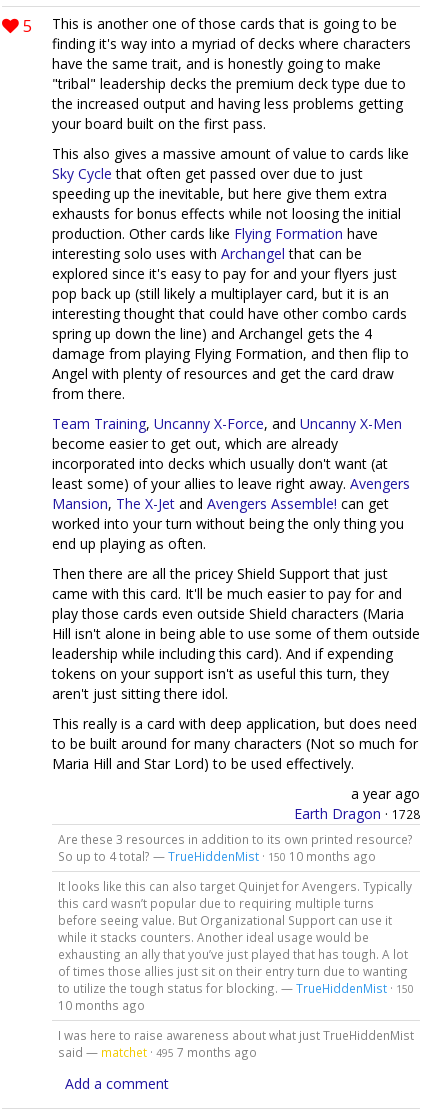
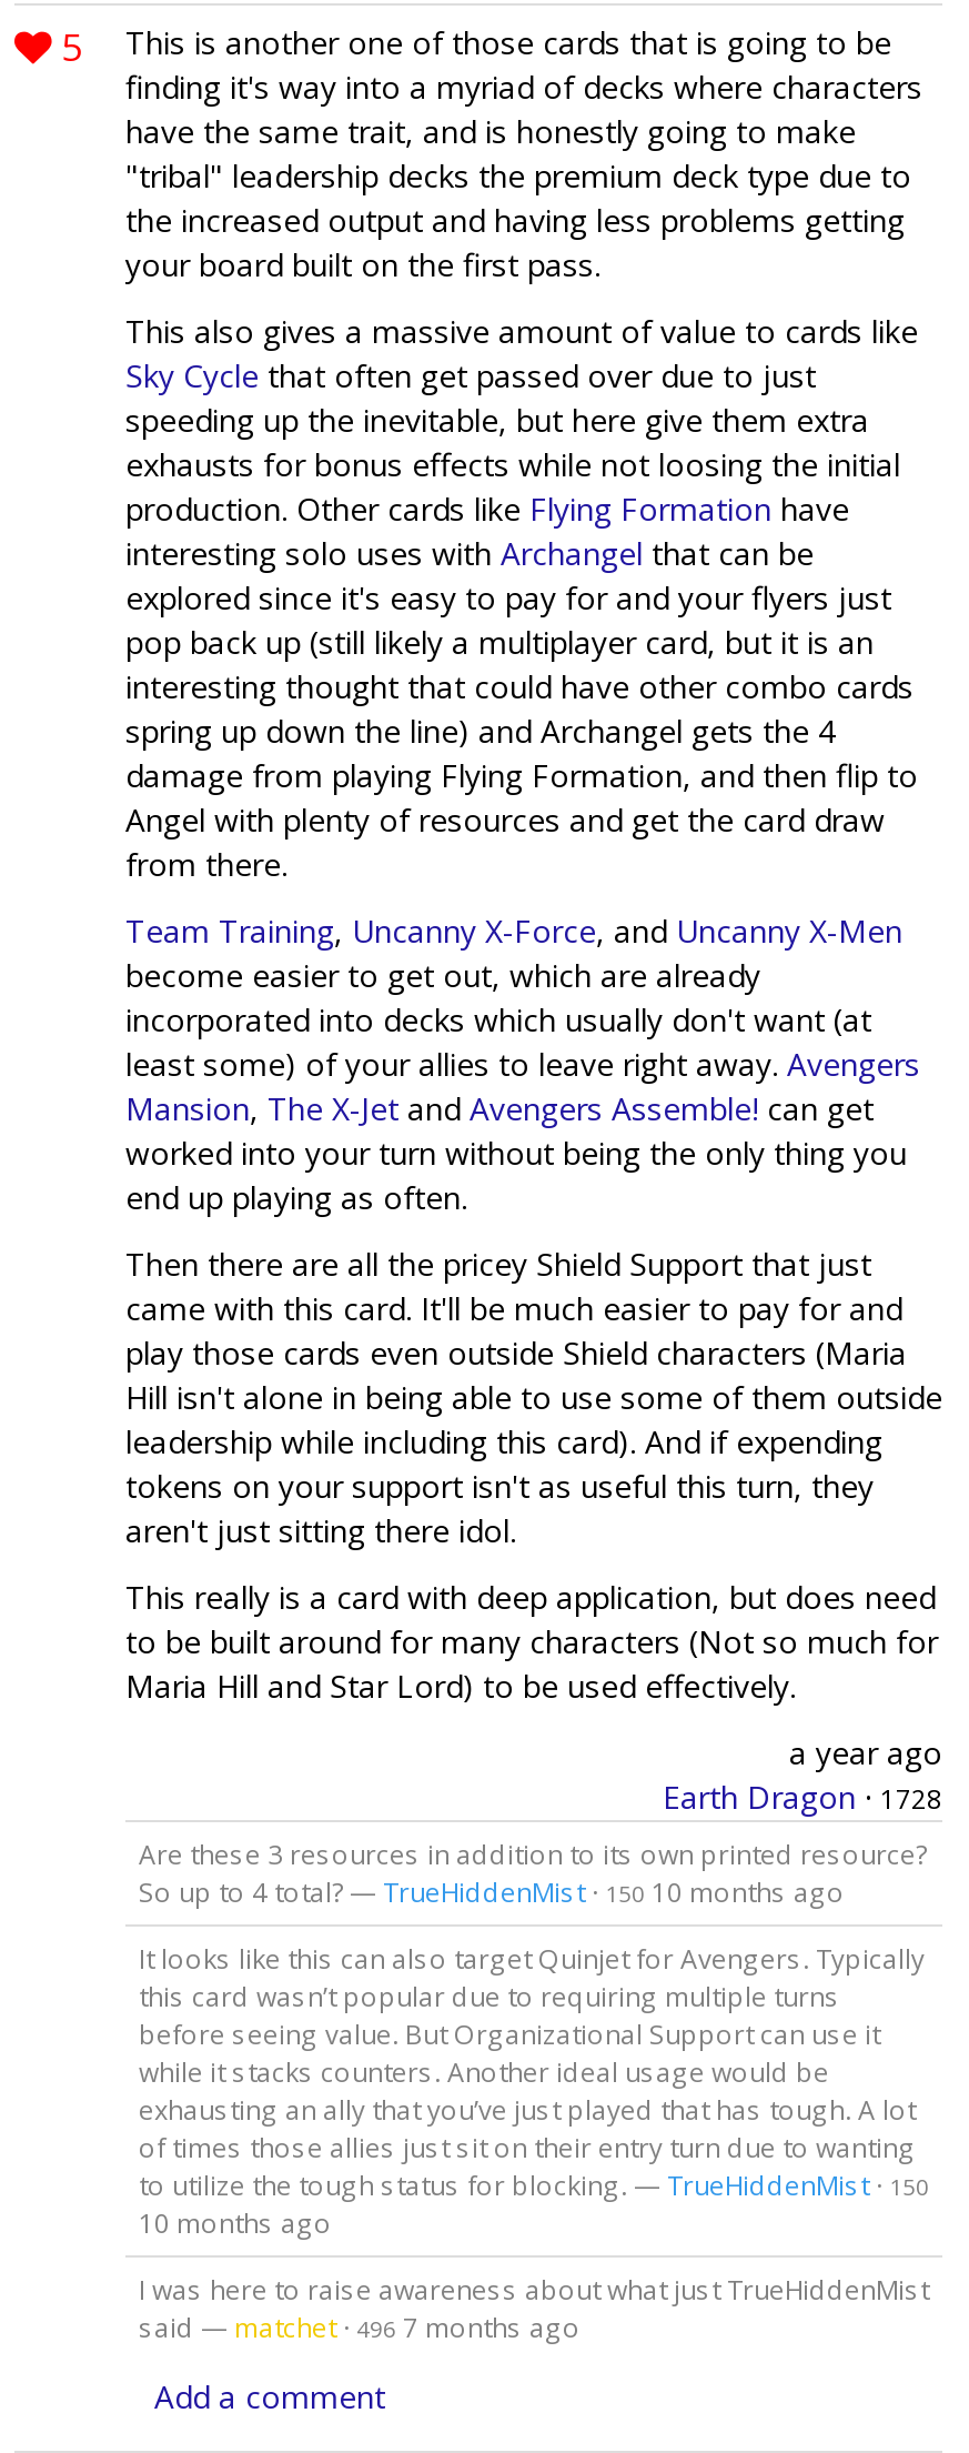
[58,1044,257,1060] said — matchet · 495 7 months ago -> [139,2308,580,2344] said — matchet · 496 7 months ago

